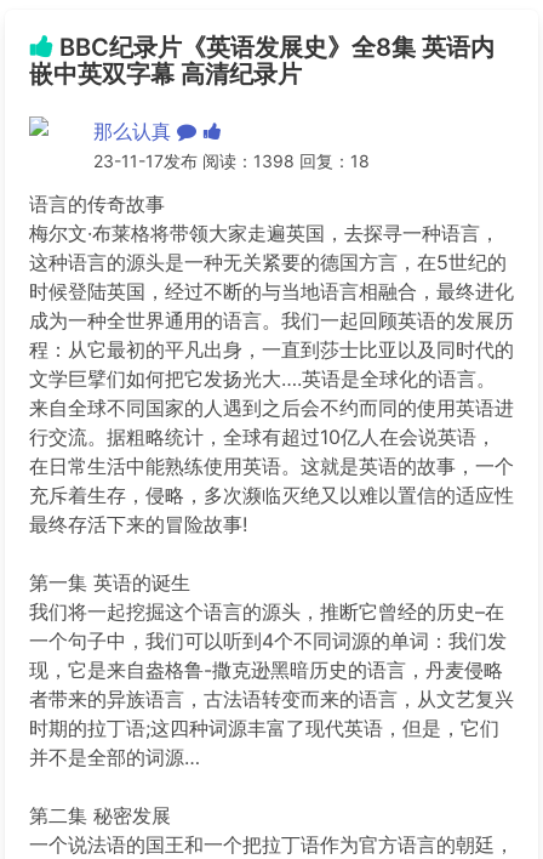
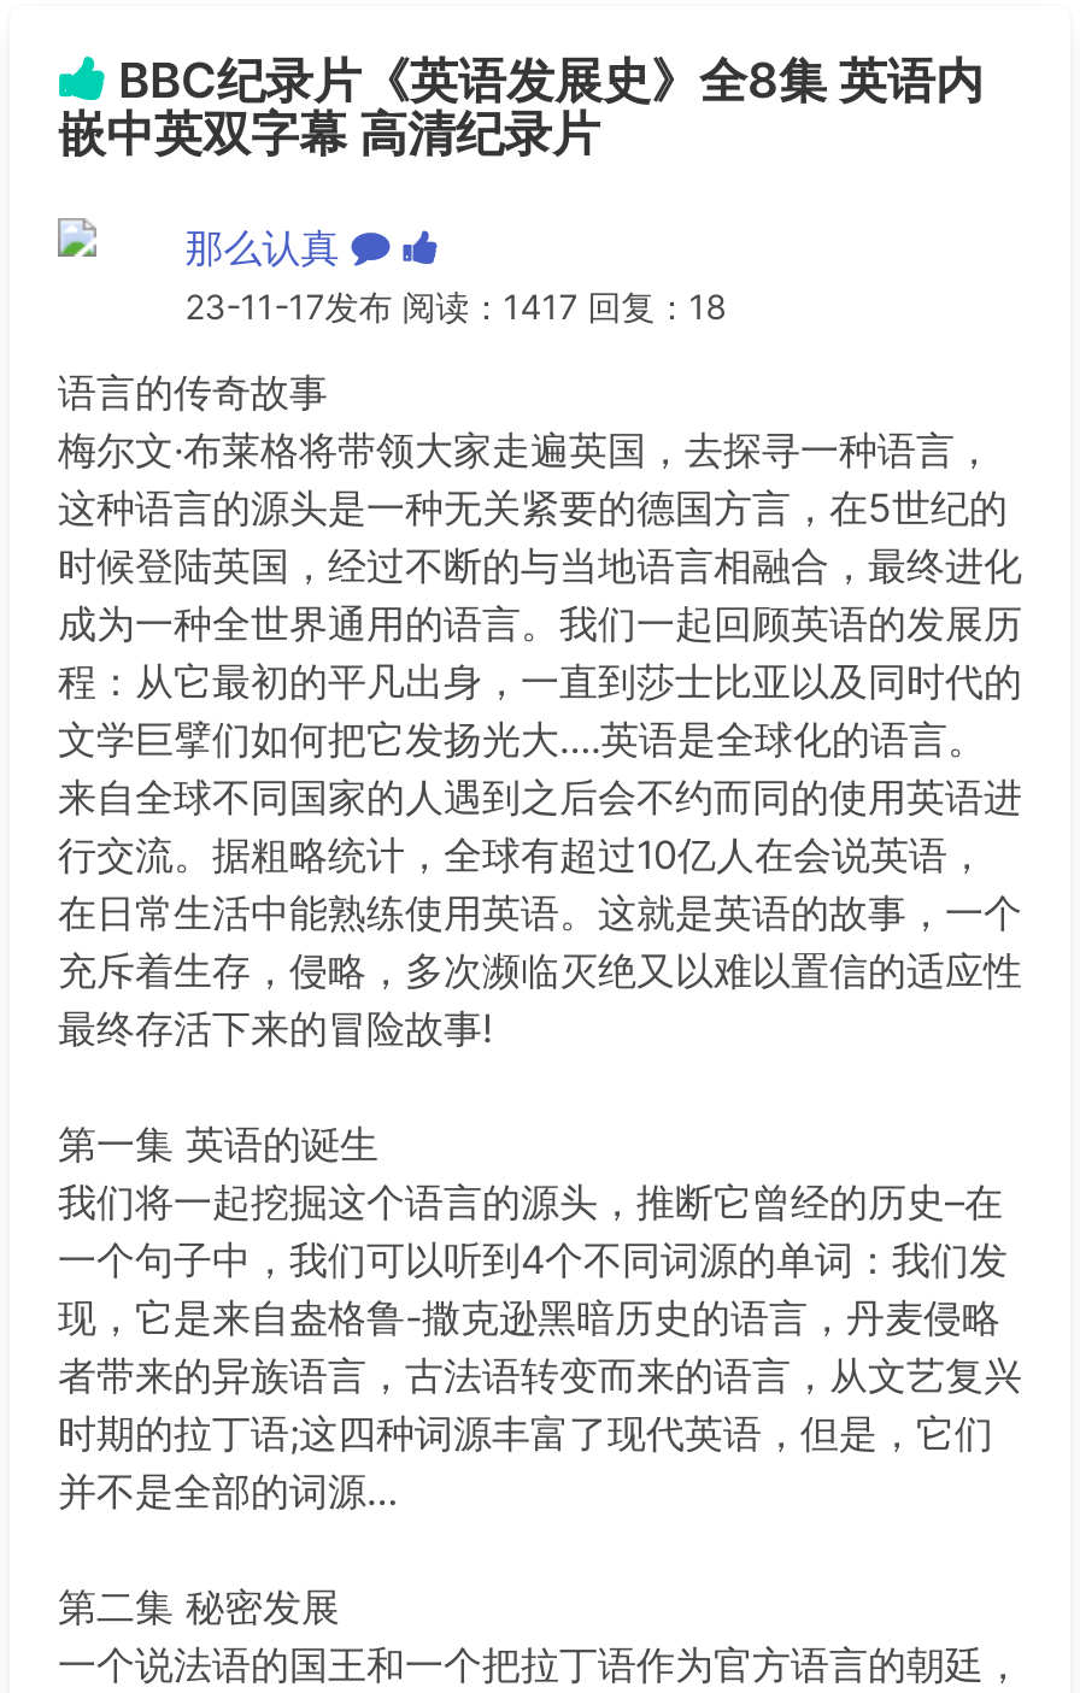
[93,150,369,171] 23-11-17发布 阅读：1398 回复：18 -> [185,286,728,327] 23-11-17发布 阅读：1417 回复：18

